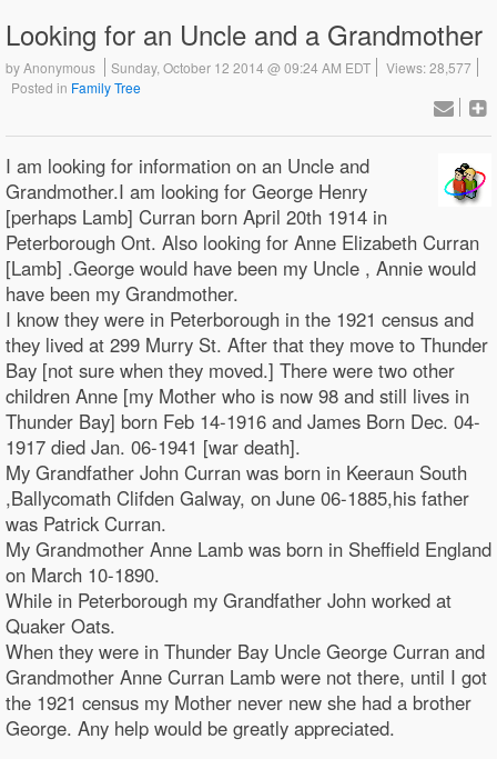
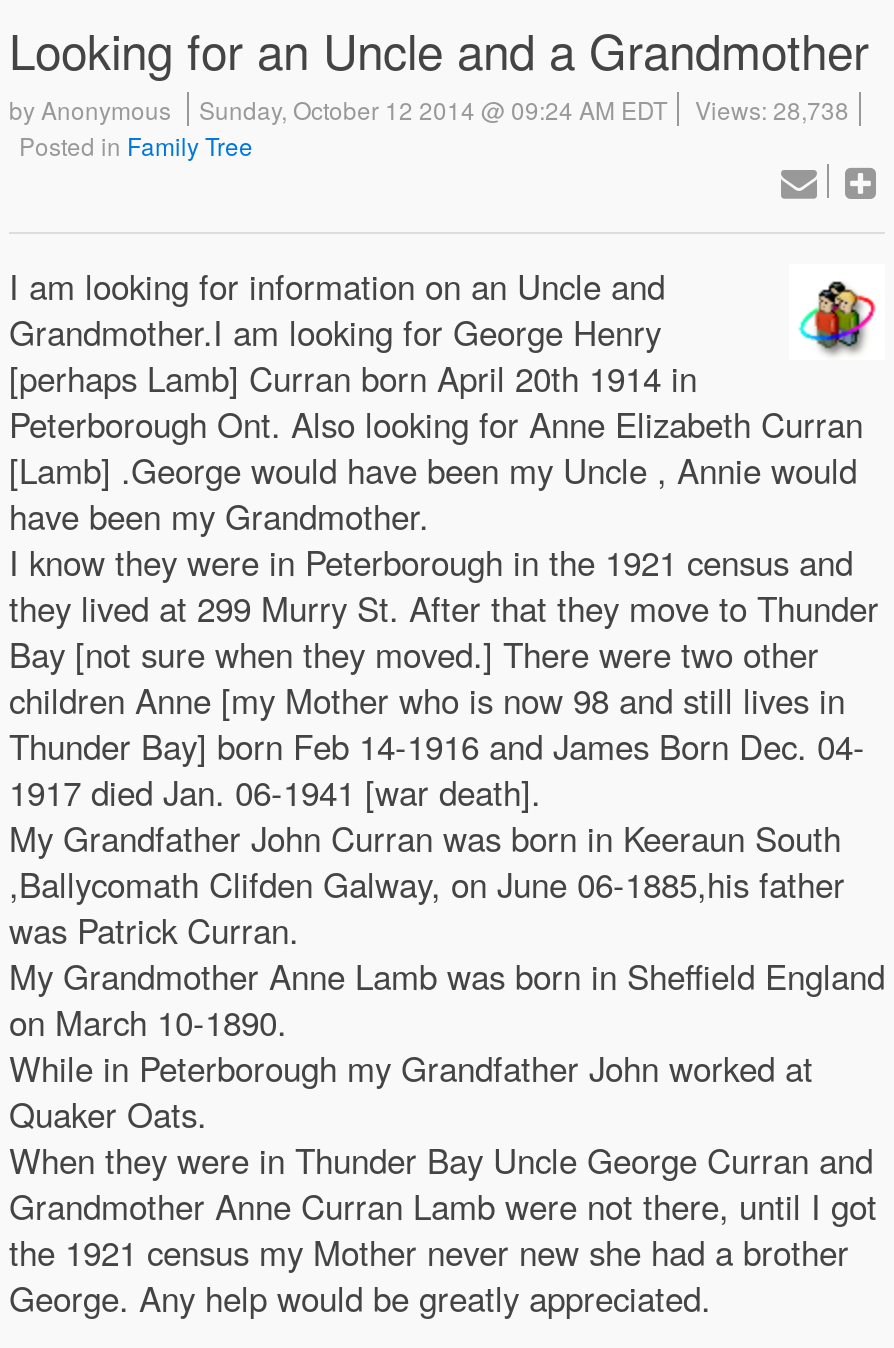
[6,58,471,77] by Anonymous Sunday, October 12 2014 @ 09:24 AM EDT Views: 28,577 -> [9,92,849,126] by Anonymous Sunday, October 12 2014 @ 09:24 AM EDT Views: 28,738

